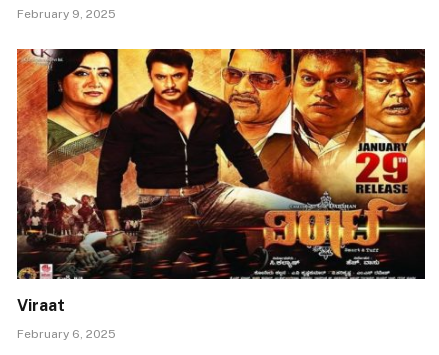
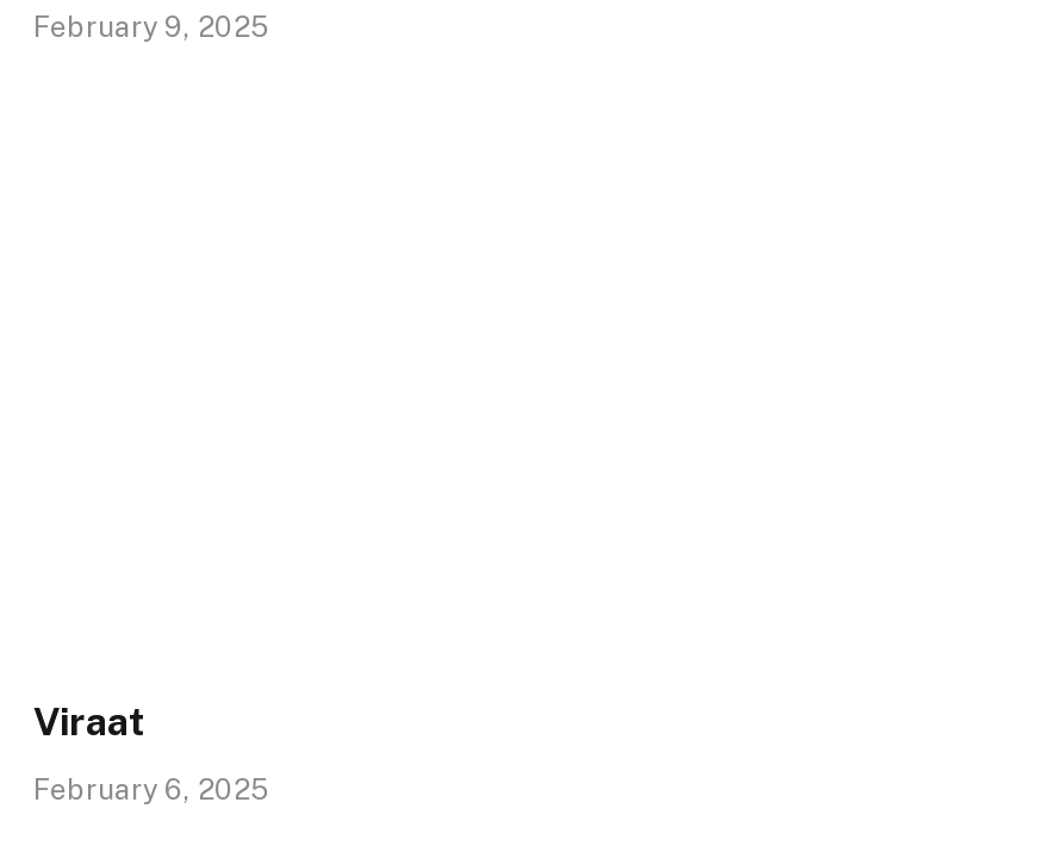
[16,48,426,280] [image] -> none

